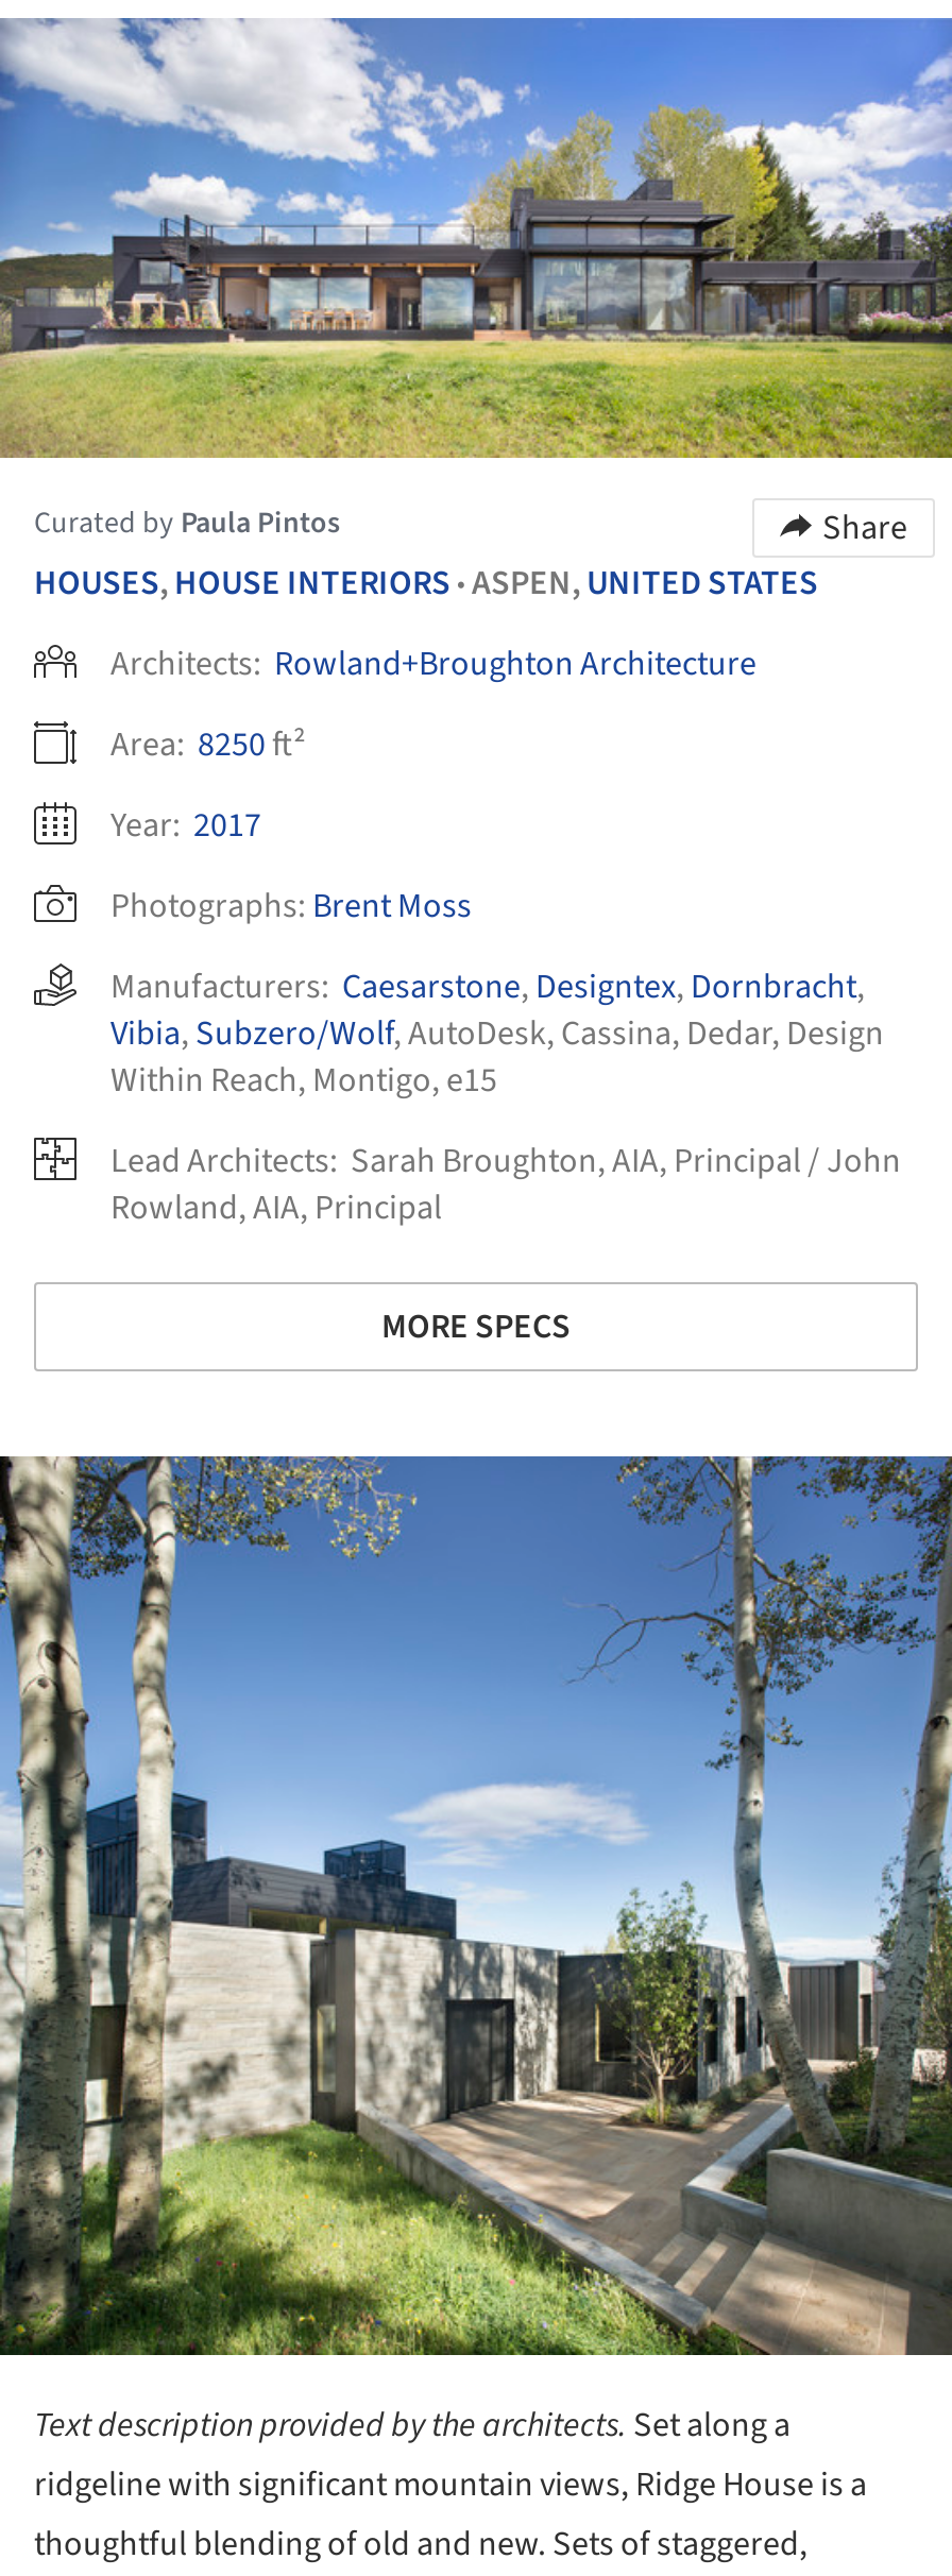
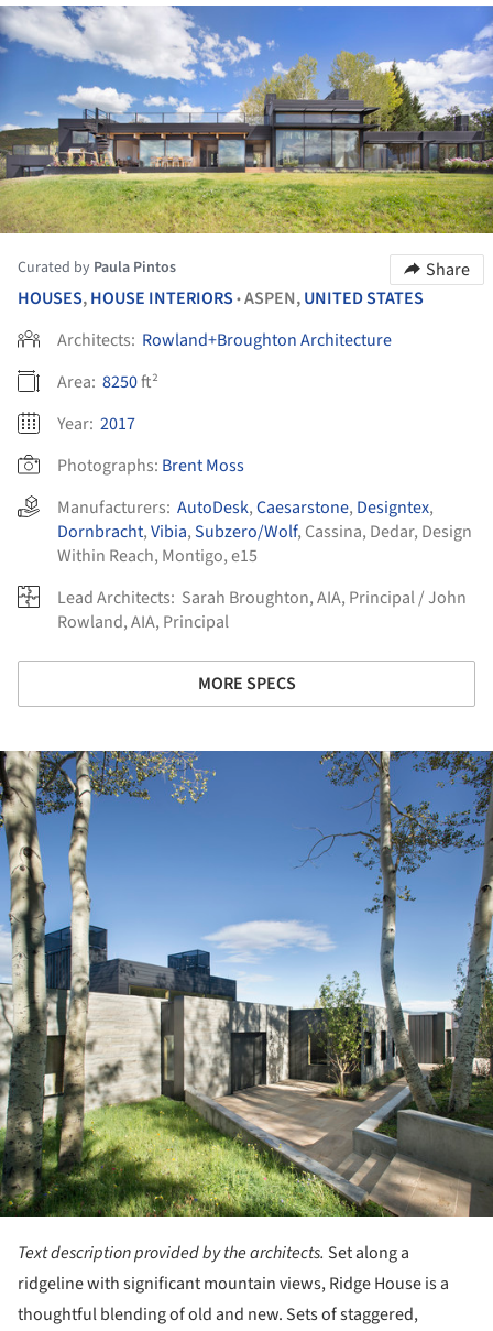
[110,963,865,1010] Manufacturers: Caesarstone, Designtex, Dornbracht, -> [57,495,434,520] Manufacturers: AutoDesk, Caesarstone, Designtex,
[110,1010,884,1057] Vibia, Subzero/Wolf, AutoDesk, Cassina, Dedar, Design -> [57,520,472,544] Dornbracht, Vibia, Subzero/Wolf, Cassina, Dedar, Design

